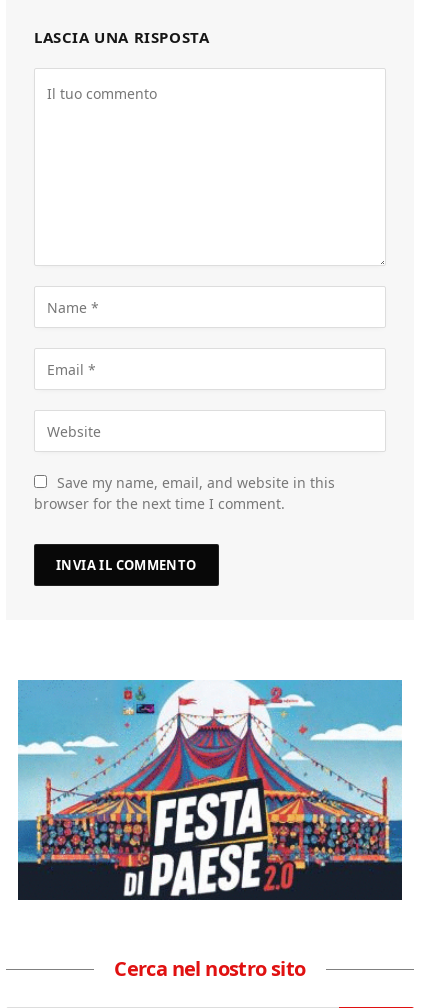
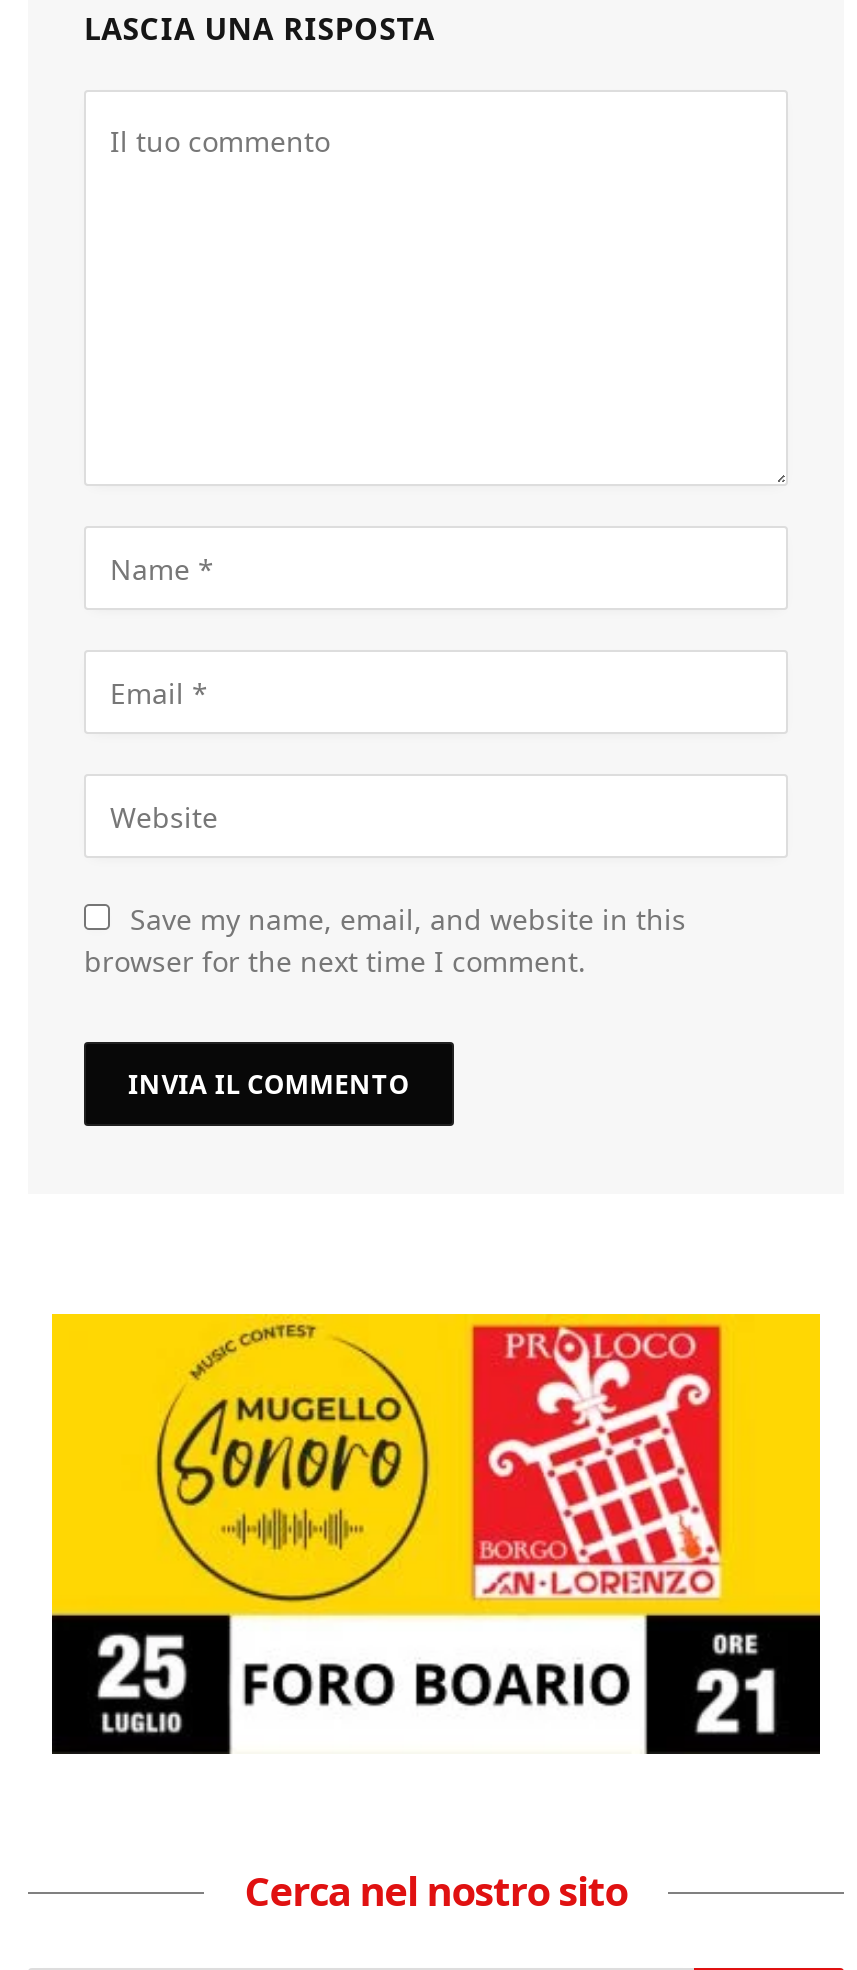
[17,679,403,901] [image] -> [50,1312,822,1754] [image]

